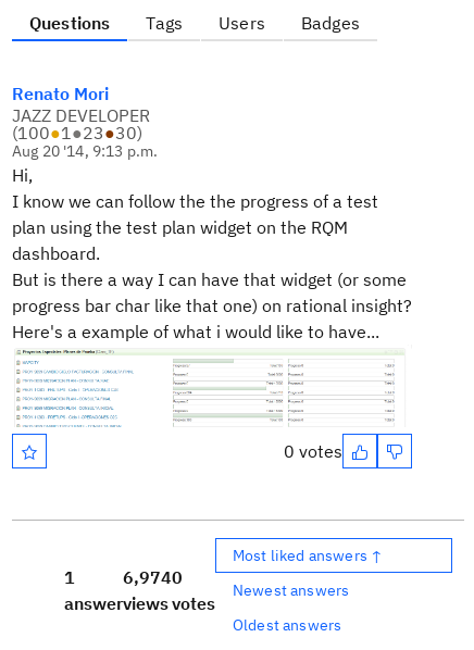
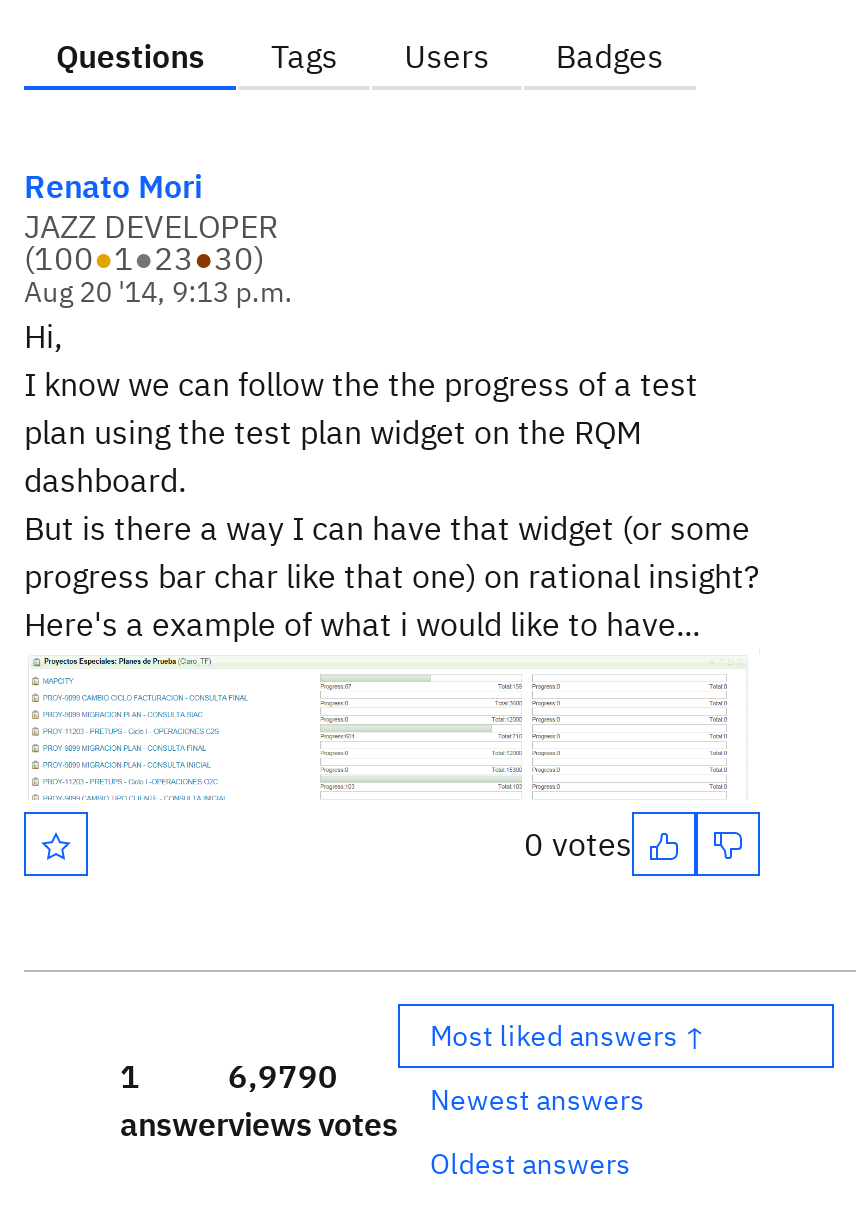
[123,567,183,589] 6,974 0 -> [228,1057,338,1097] 6,979 0

